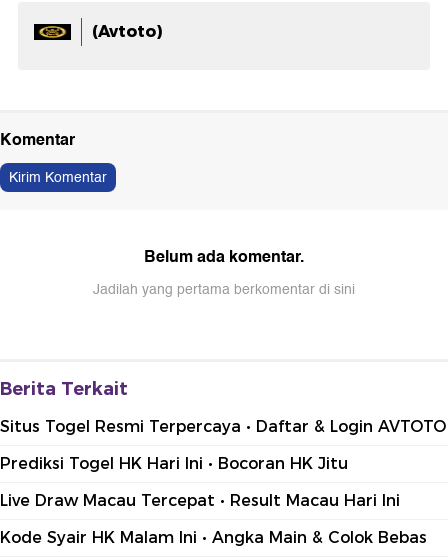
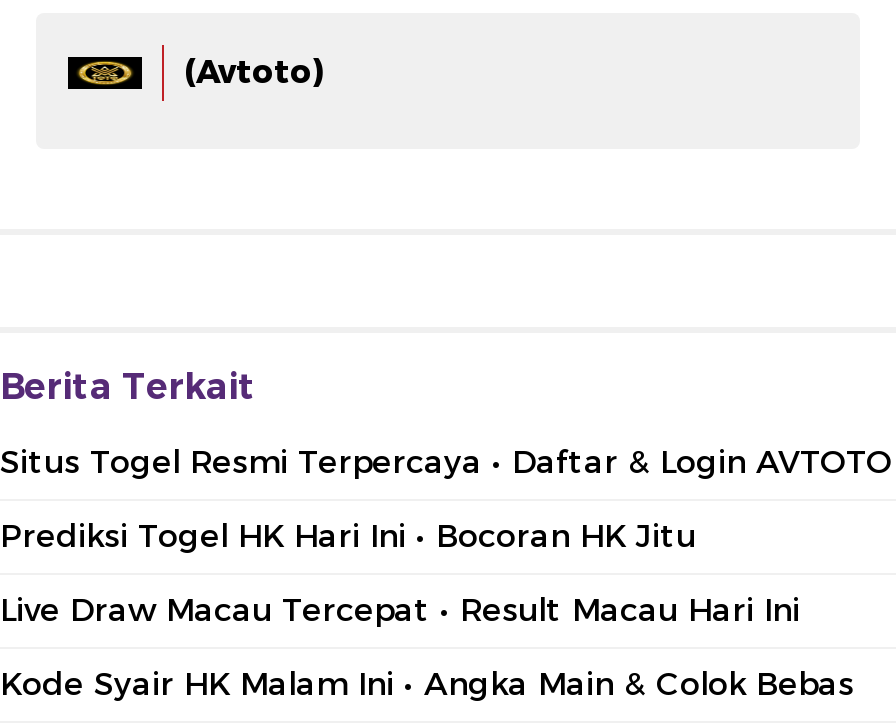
[0,126,355,301] Komentar | Kirim Komentar | Belum ada komentar. | Jadilah yang pertama berkomentar di sini -> none

